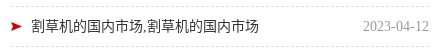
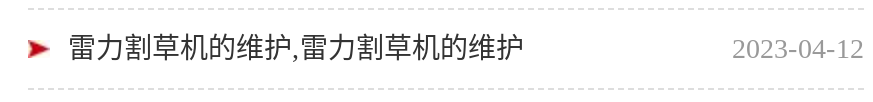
[31,19,259,34] 割草机的国内市场,割草机的国内市场 -> [68,34,524,64] 雷力割草机的维护,雷力割草机的维护

